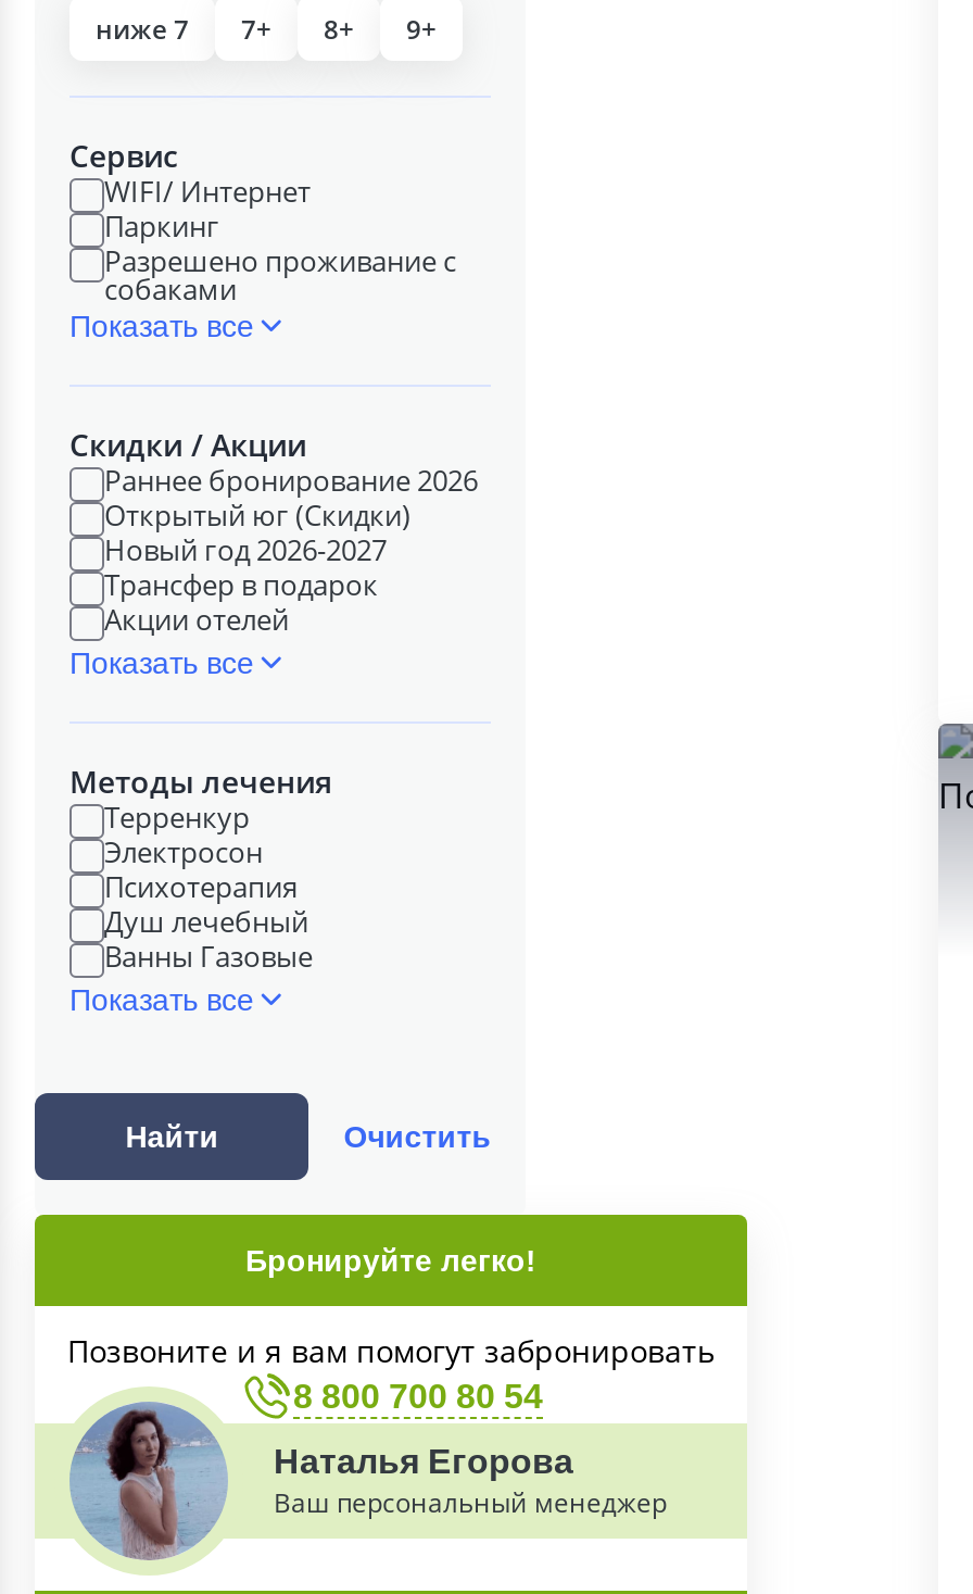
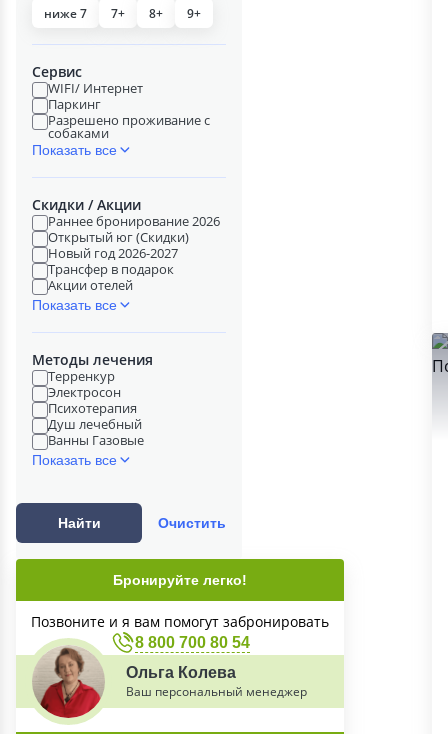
[69,1402,573,1560] [image] | Наталья Егорова -> [33,646,236,718] [image] | Ольга Колева

